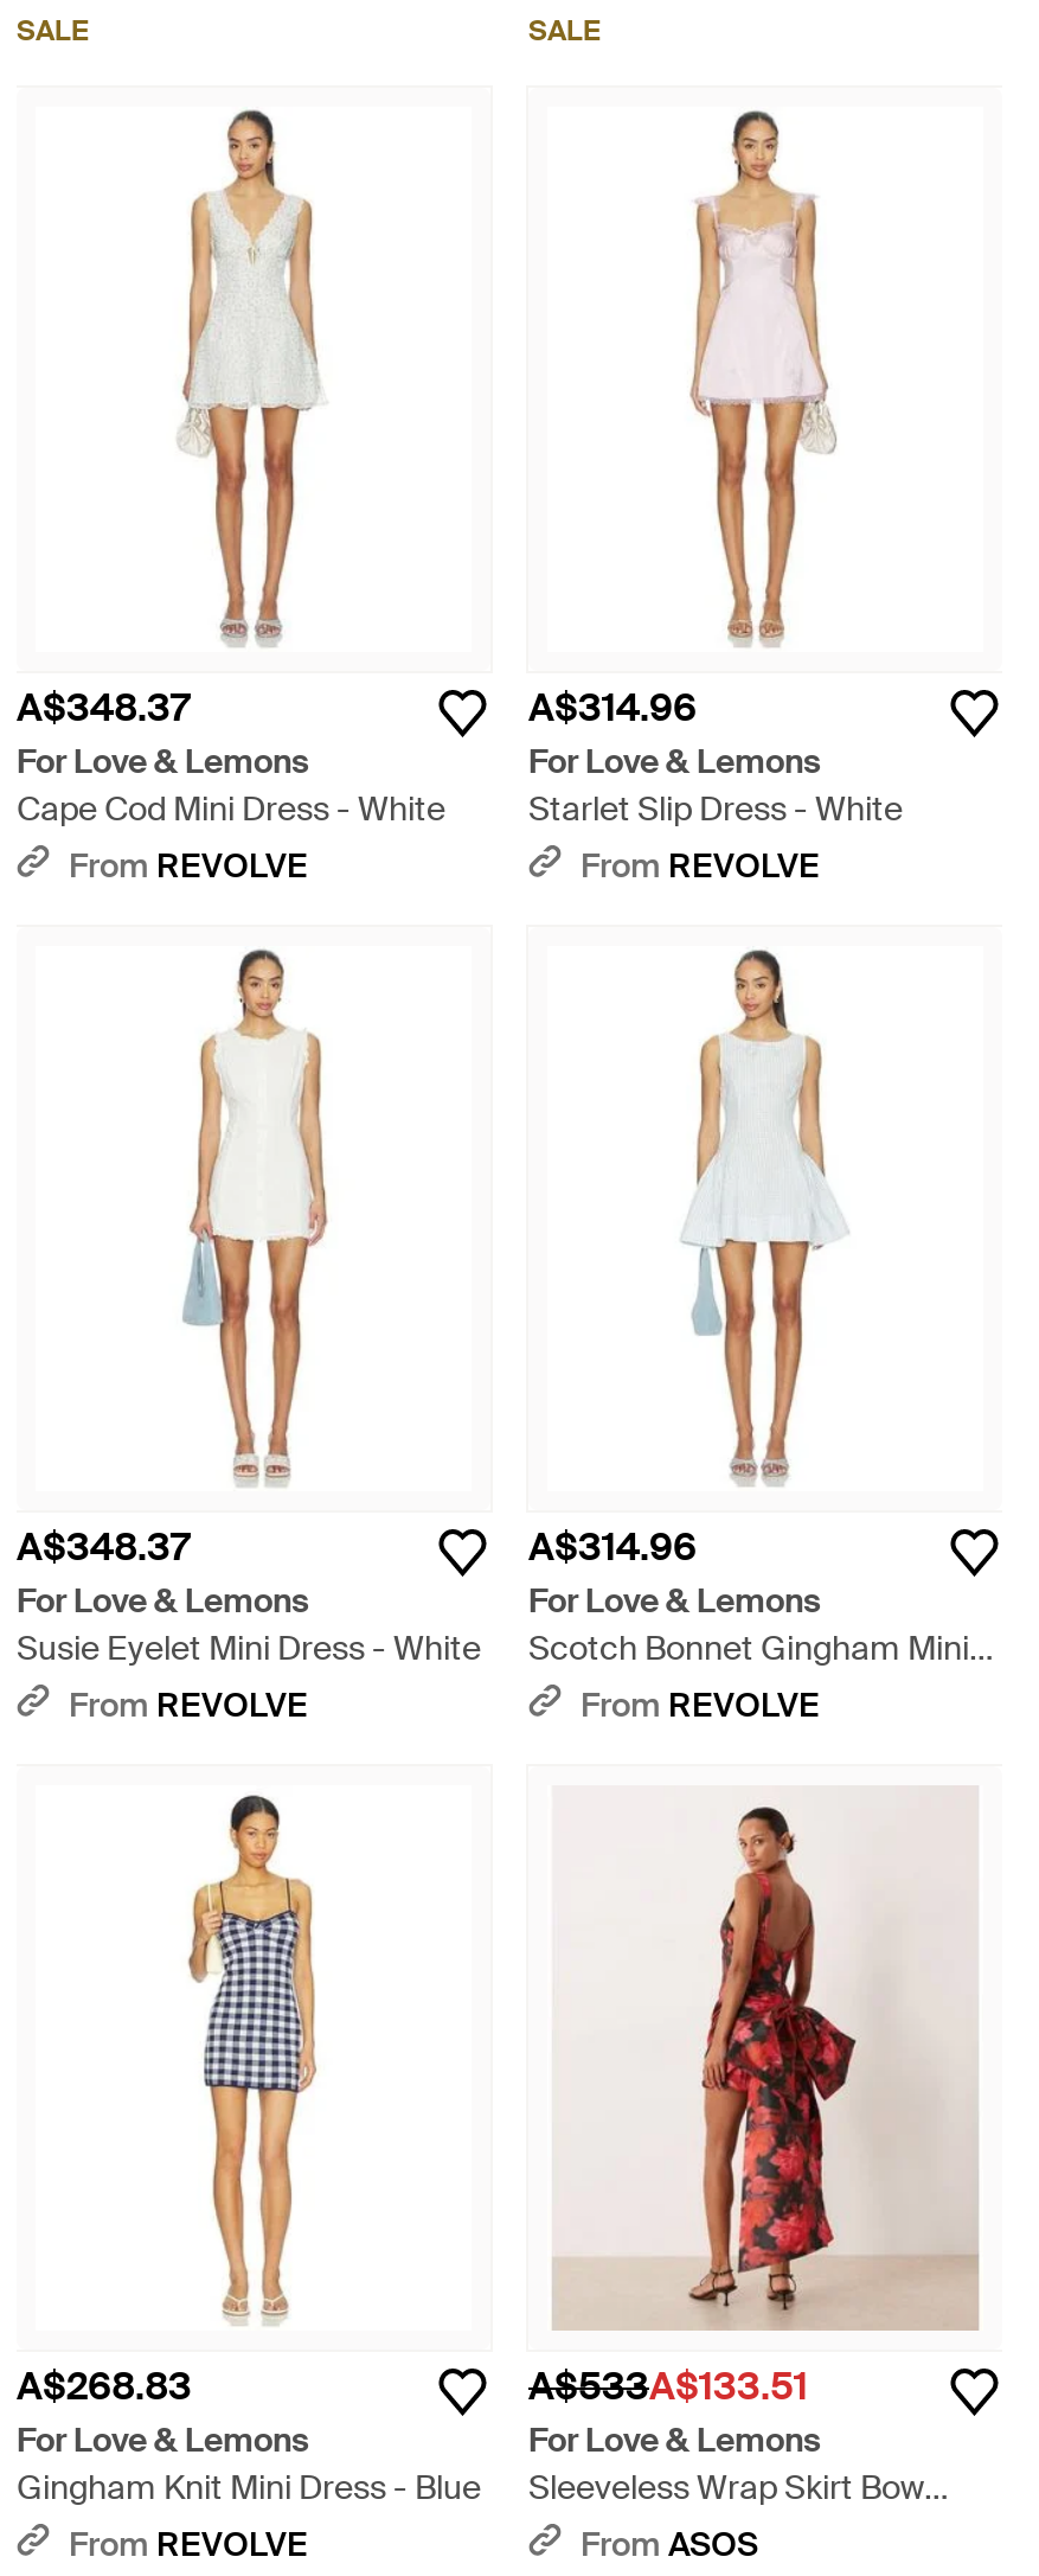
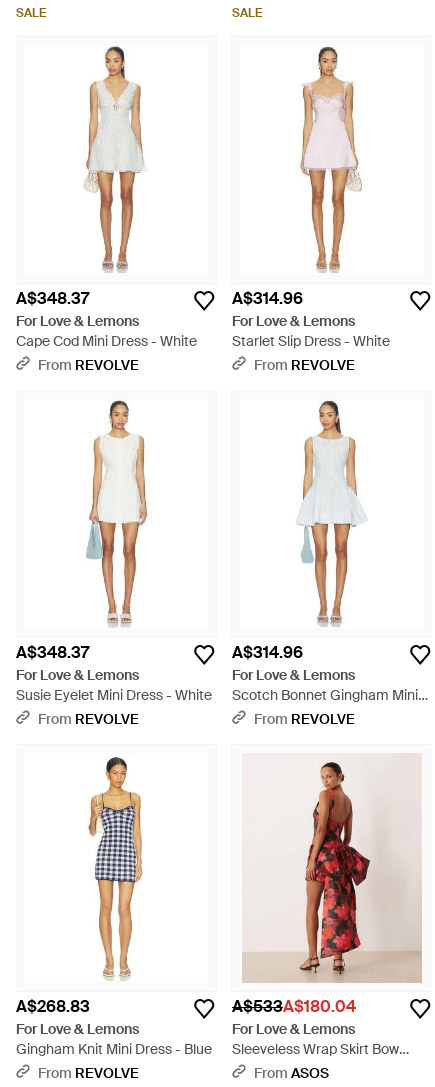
[528,2361,808,2411] A$533A$133.51 -> [232,996,356,1017] A$533A$180.04

